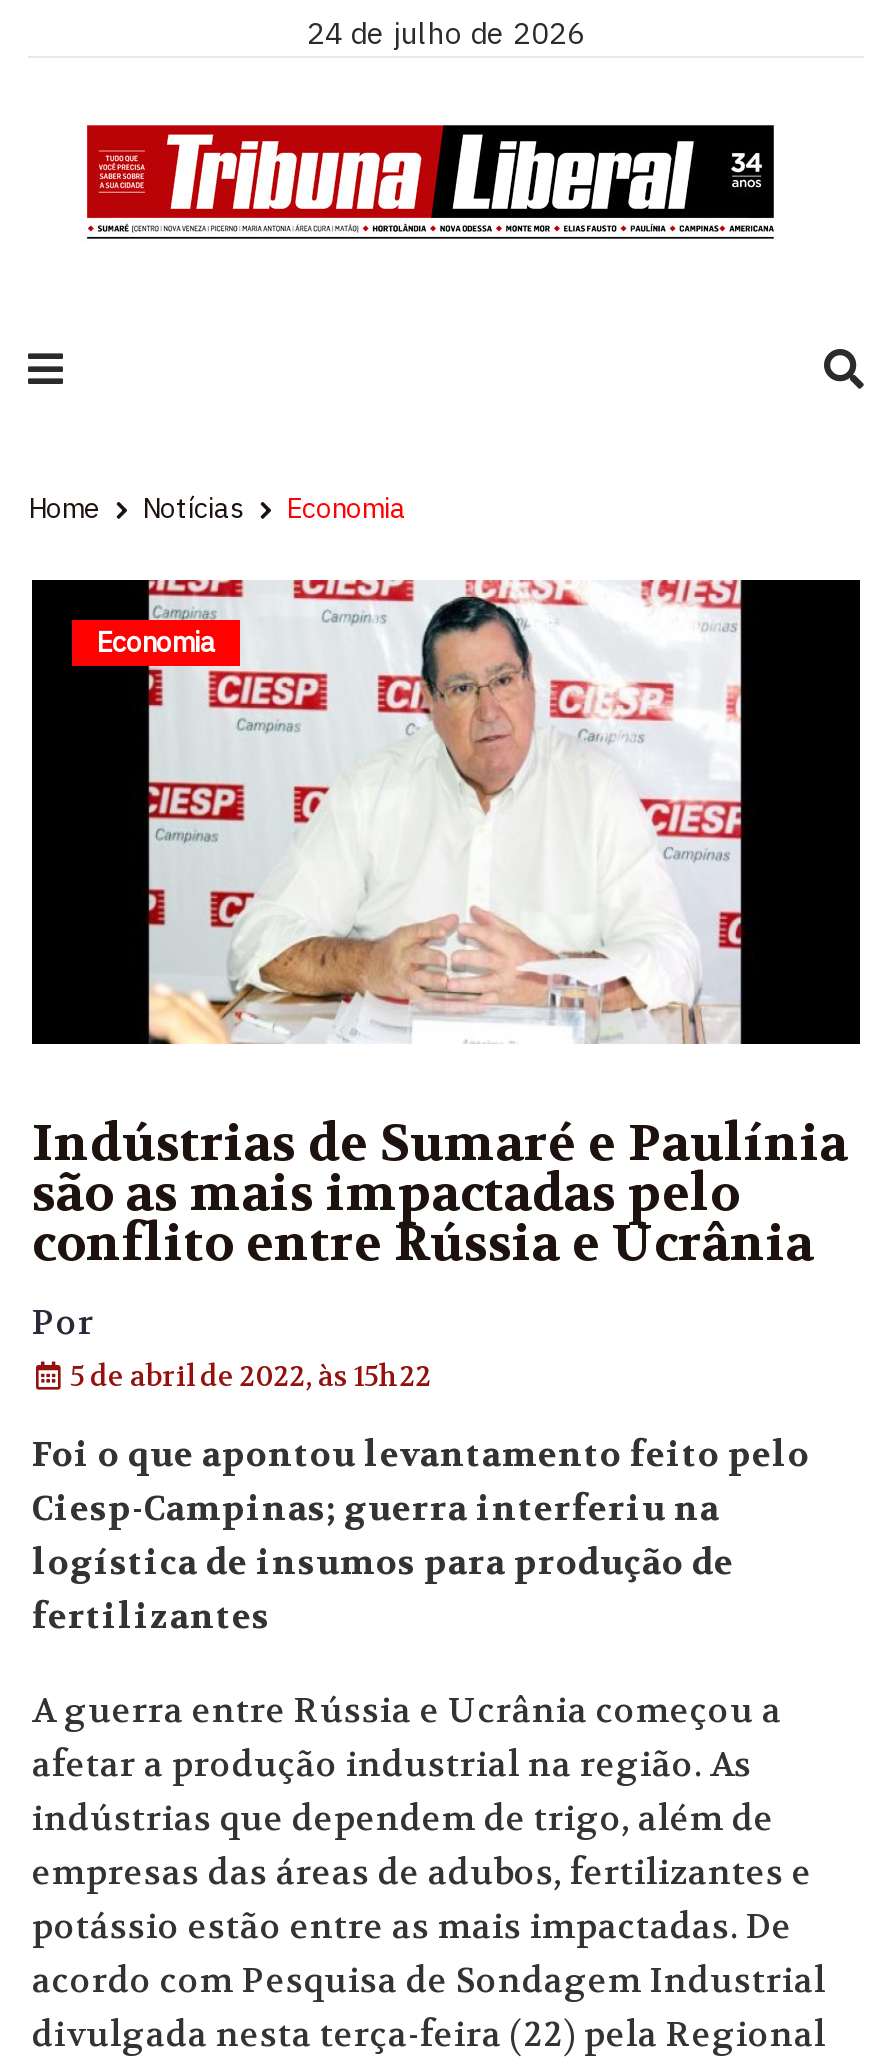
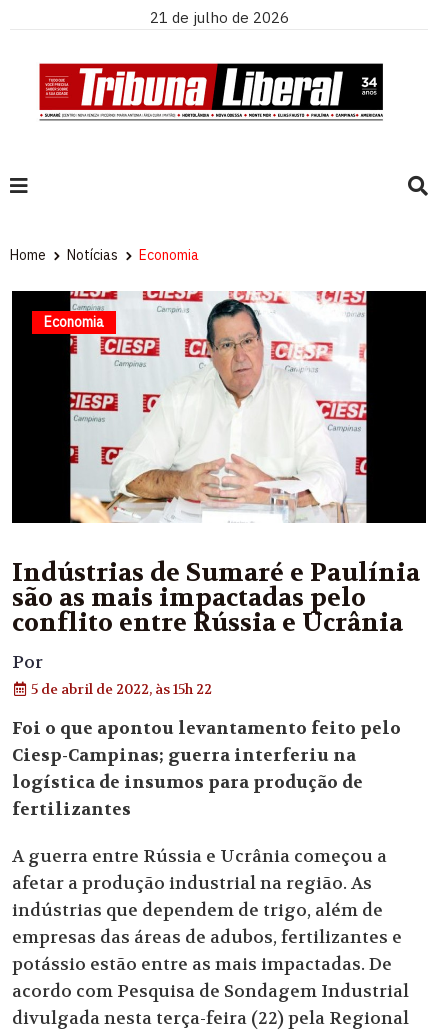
[307,14,585,52] 24 de julho de 2026 -> [149,8,288,27] 21 de julho de 2026

